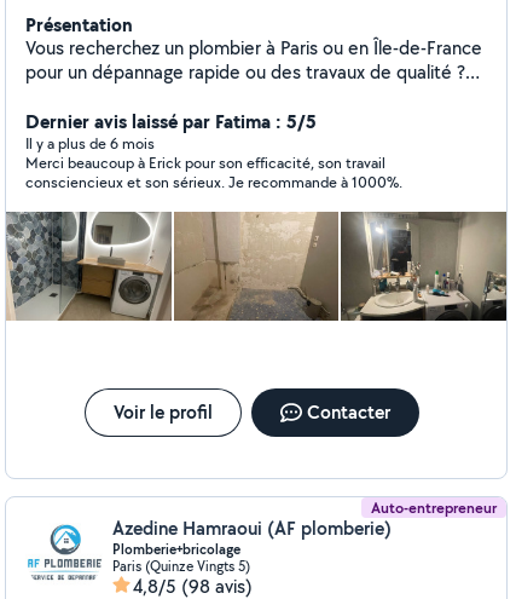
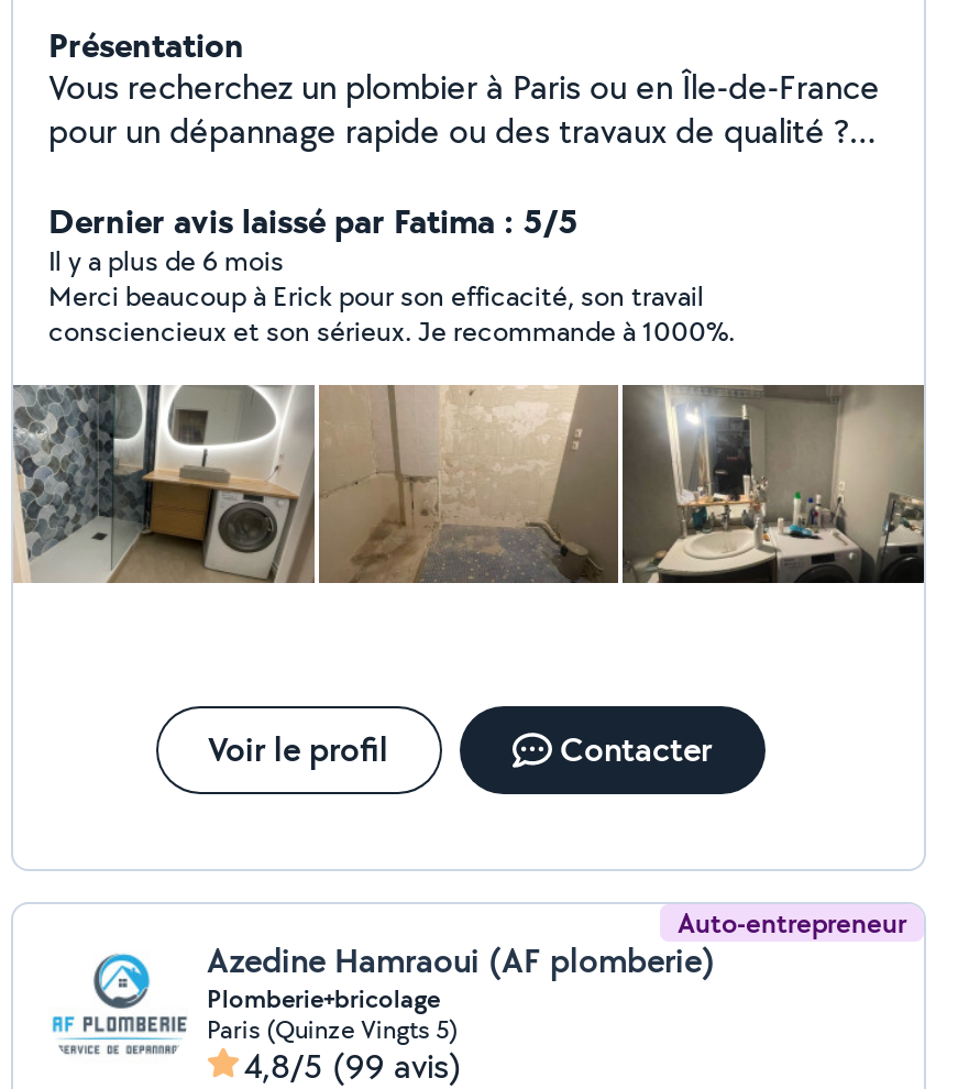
[133,574,253,599] 4,8/5 (98 avis) -> [244,1043,462,1089] 4,8/5 (99 avis)

